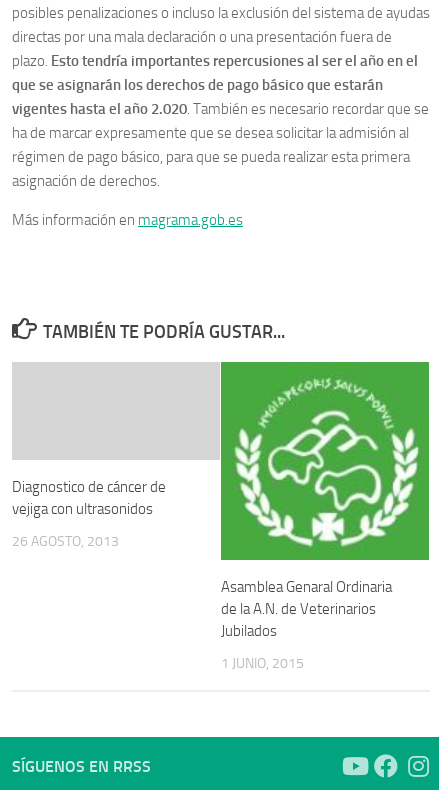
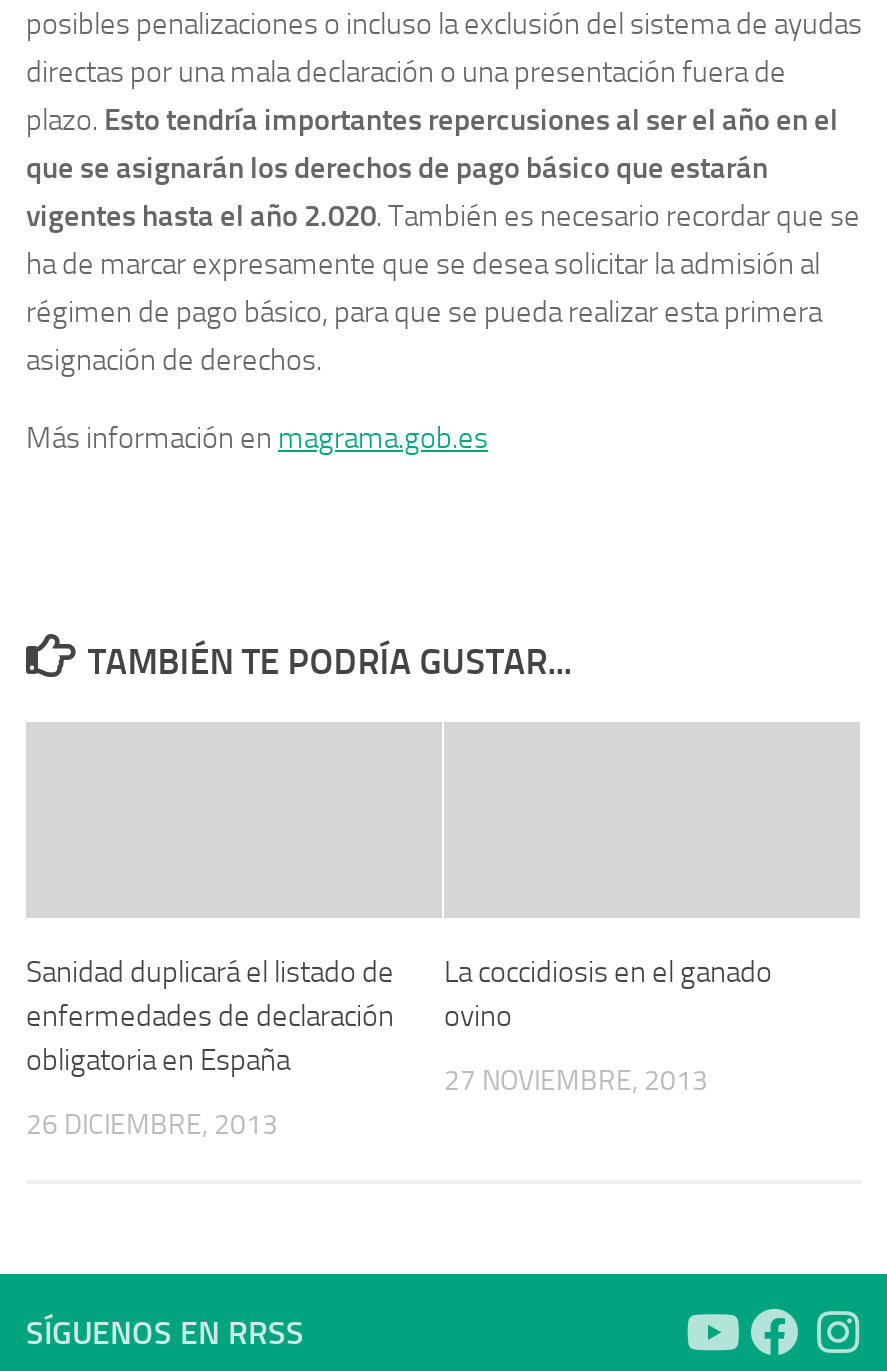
[220,362,430,561] [image] -> none
[12,477,166,517] Diagnostico de cáncer de | vejiga con ultrasonidos -> [26,955,394,1079] Sanidad duplicará el listado de | enfermedades de declaración | obligatoria en España
[12,532,119,549] 26 AGOSTO, 2013 -> [26,1109,278,1143] 26 DICIEMBRE, 2013
[221,578,392,640] Asamblea Genaral Ordinaria | de la A.N. de Veterinarios | Jubilados -> [444,955,772,1035] La coccidiosis en el ganado | ovino
[221,655,304,672] 1 JUNIO, 2015 -> [444,1065,708,1099] 27 NOVIEMBRE, 2013

